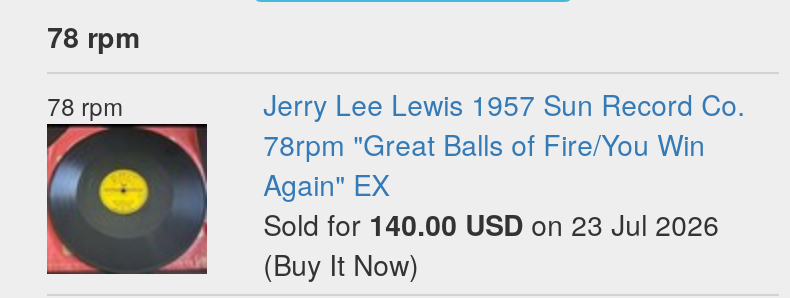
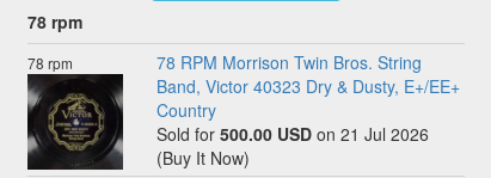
[45,84,745,284] [image] | Jerry Lee Lewis 1957 Sun Record Co. | 78rpm "Great Balls of Fire/You Win | Again" EX | Sold for 140.00 USD on 23 Jul 2026 -> [26,50,460,171] [image] | 78 RPM Morrison Twin Bros. String | Band, Victor 40323 Dry & Dusty, E+/EE+ | Country | Sold for 500.00 USD on 21 Jul 2026

